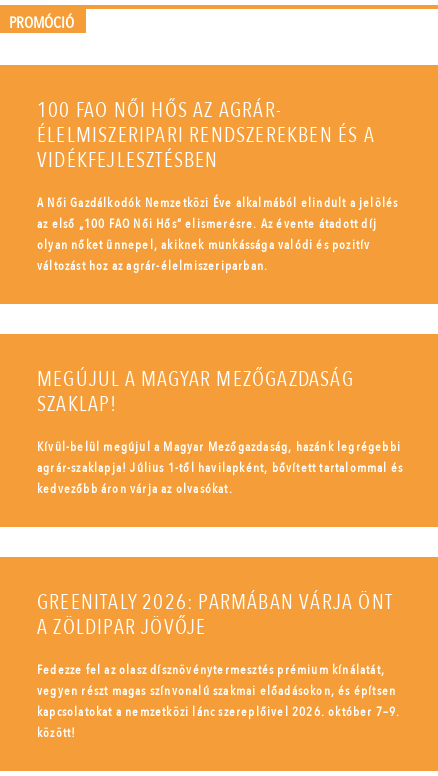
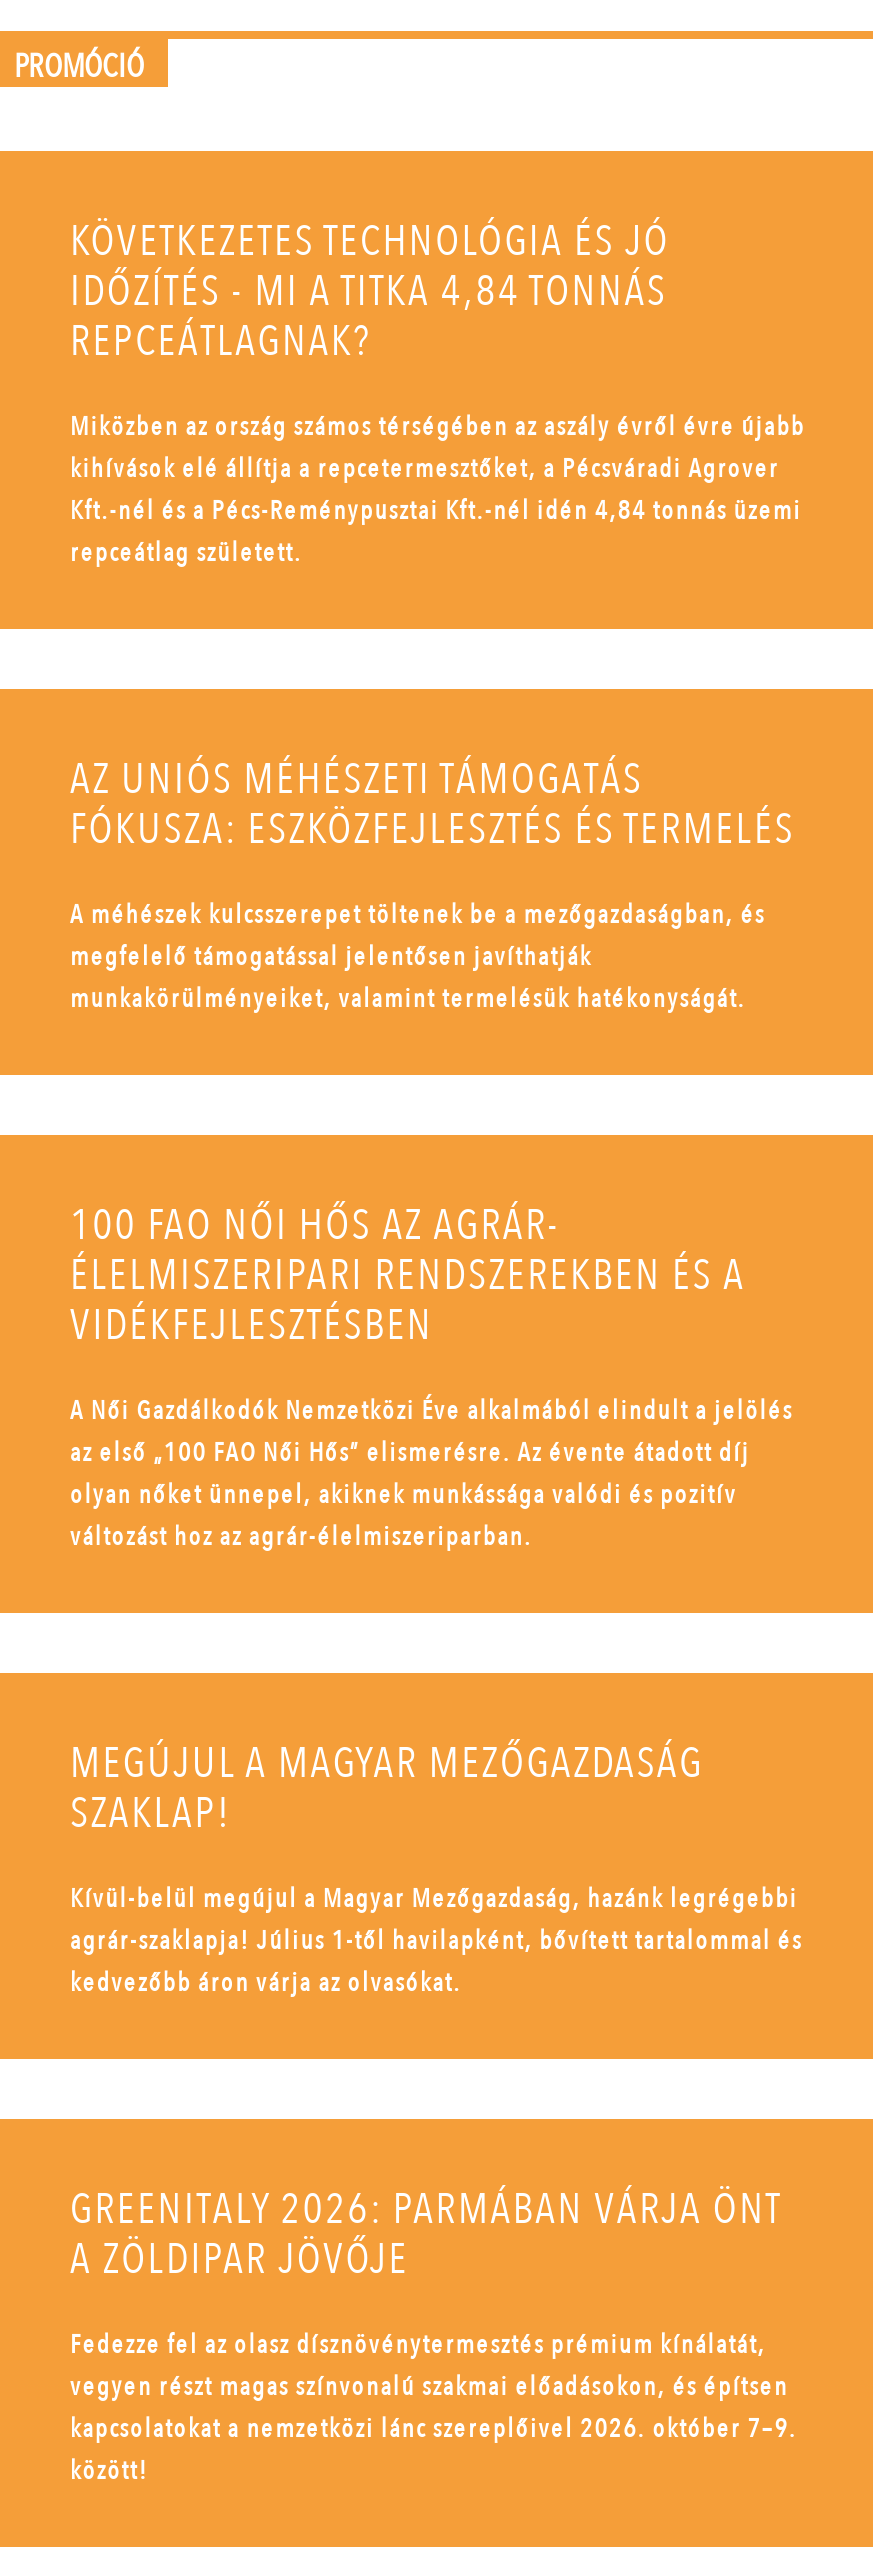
none -> [70,214,805,572] KÖVETKEZETES TECHNOLÓGIA ÉS JÓ | IDŐZÍTÉS - MI A TITKA 4,84 TONNÁS | REPCEÁTLAGNAK? | Miközben az ország számos térségében az aszály évről évre újabb | kihívások elé állítja a repcetermesztőket, a Pécsváradi Agrover | Kft.-nél és a Pécs-Reménypusztai Kft.-nél idén 4,84 tonnás üzemi | repceátlag született.
none -> [70,752,795,1018] AZ UNIÓS MÉHÉSZETI TÁMOGATÁS | FÓKUSZA: ESZKÖZFEJLESZTÉS ÉS TERMELÉS | A méhészek kulcsszerepet töltenek be a mezőgazdaságban, és | megfelelő támogatással jelentősen javíthatják | munkakörülményeiket, valamint termelésük hatékonyságát.

